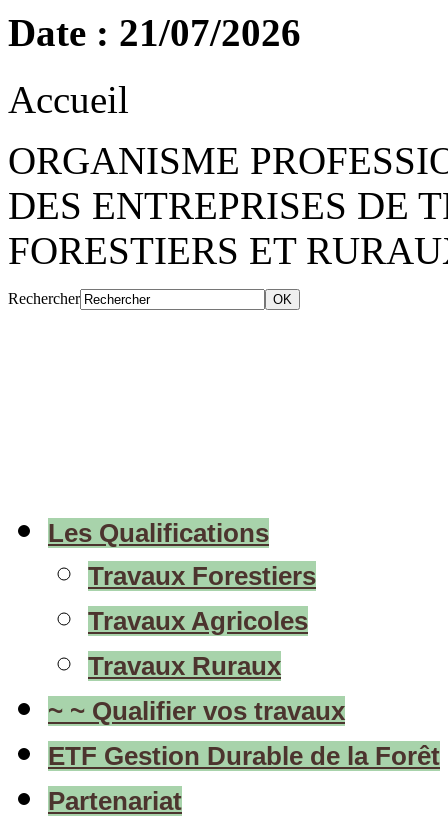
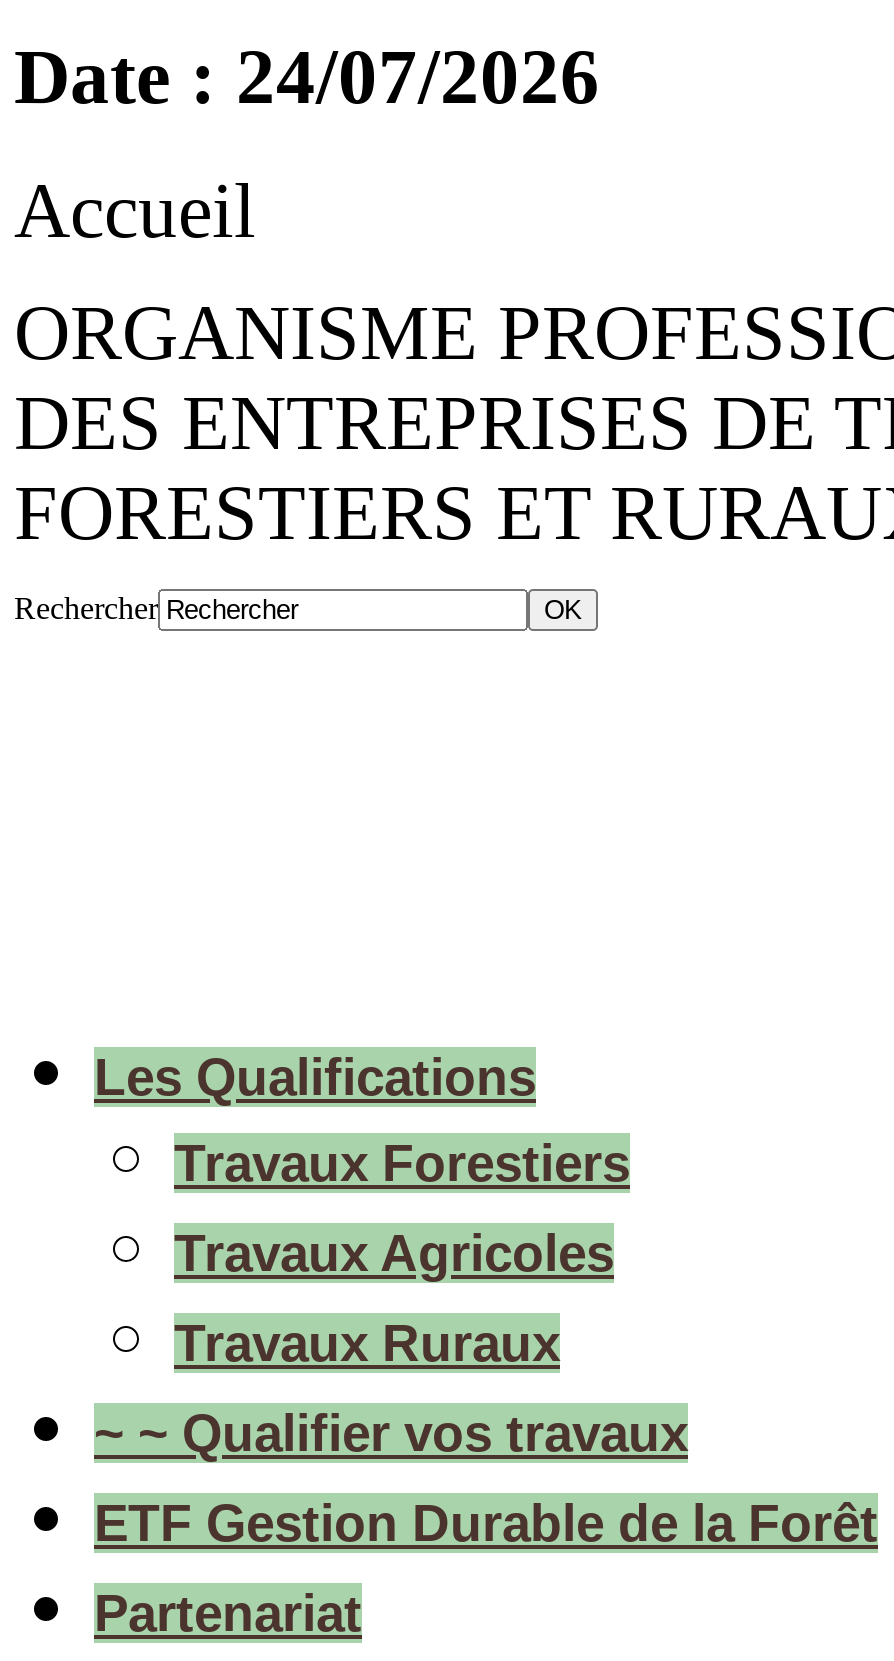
[8,11,301,54] Date : 21/07/2026 -> [14,34,600,120] Date : 24/07/2026

